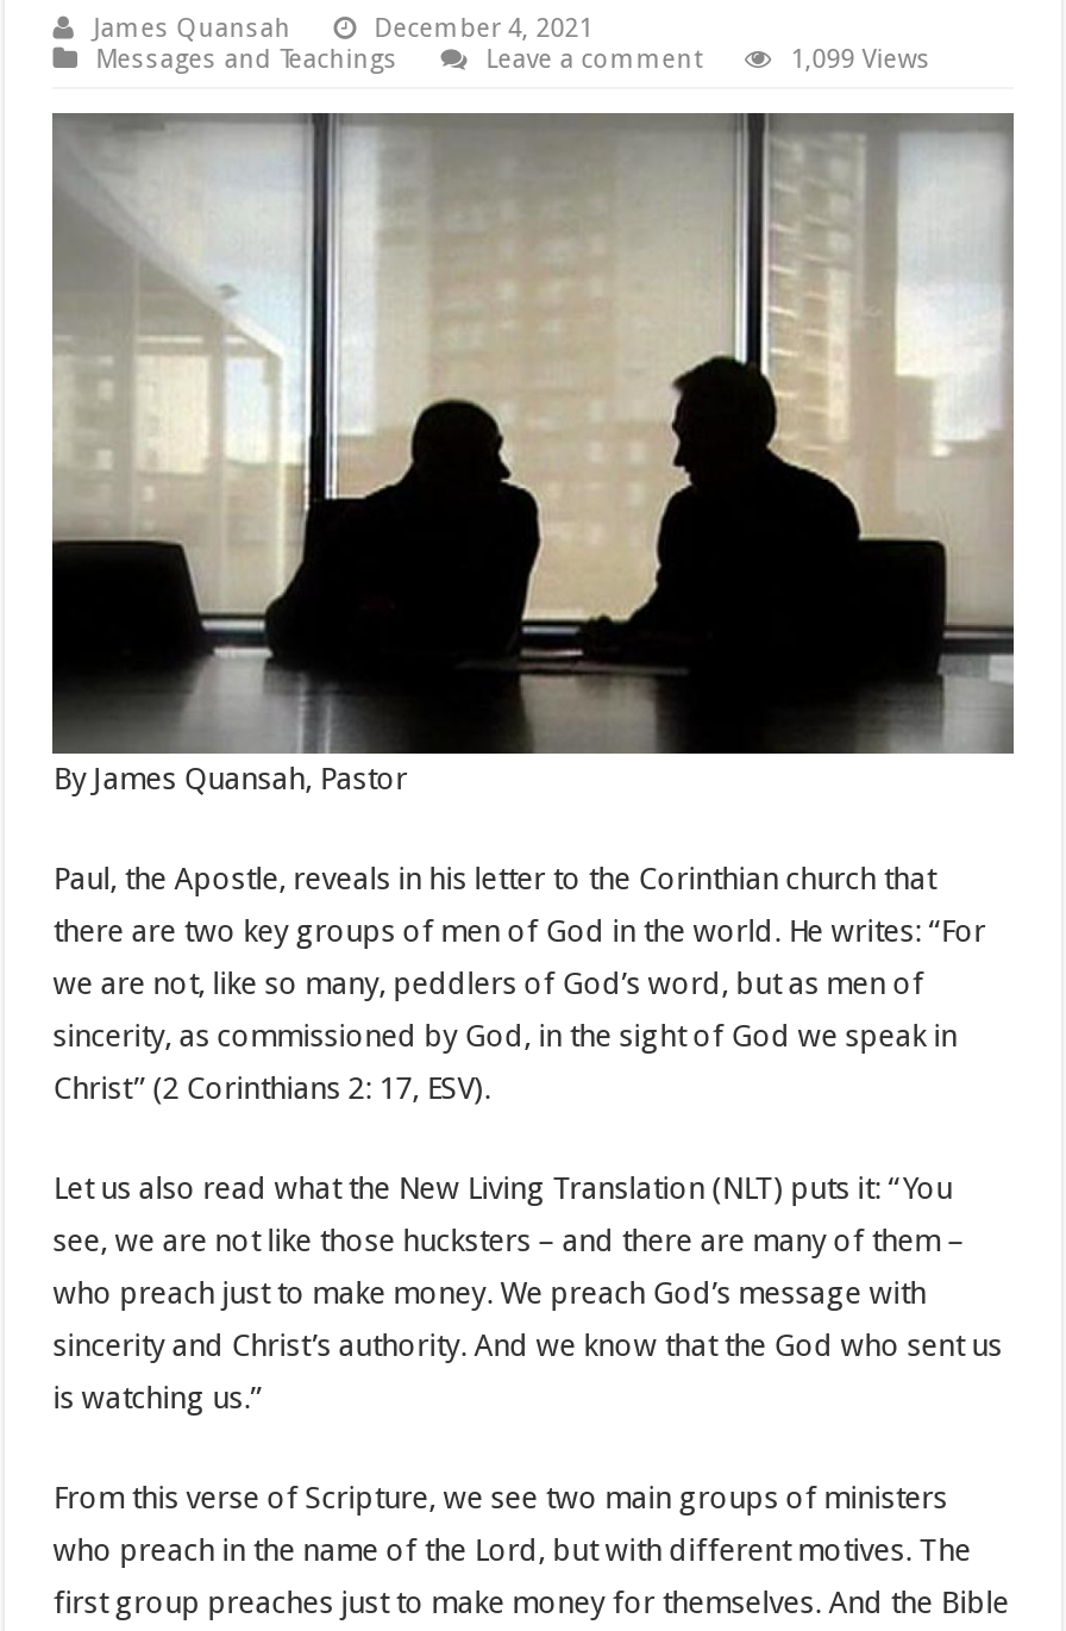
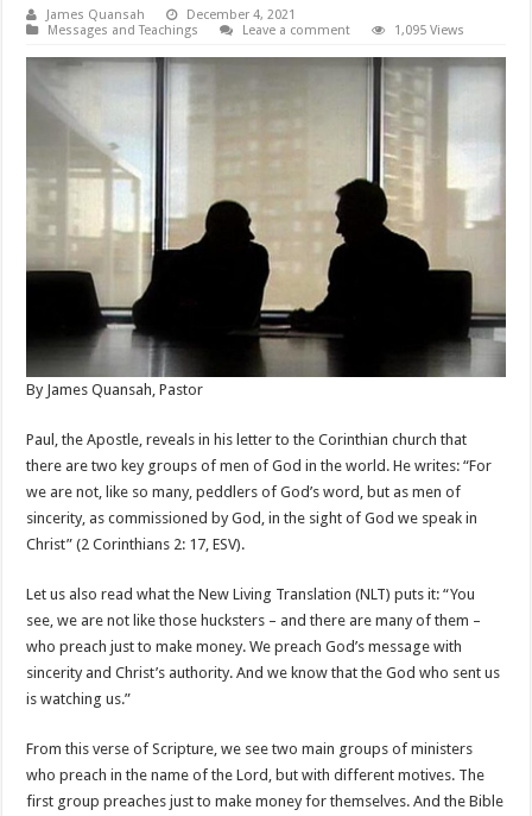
[790,44,931,75] 1,099 Views -> [394,23,465,38] 1,095 Views

